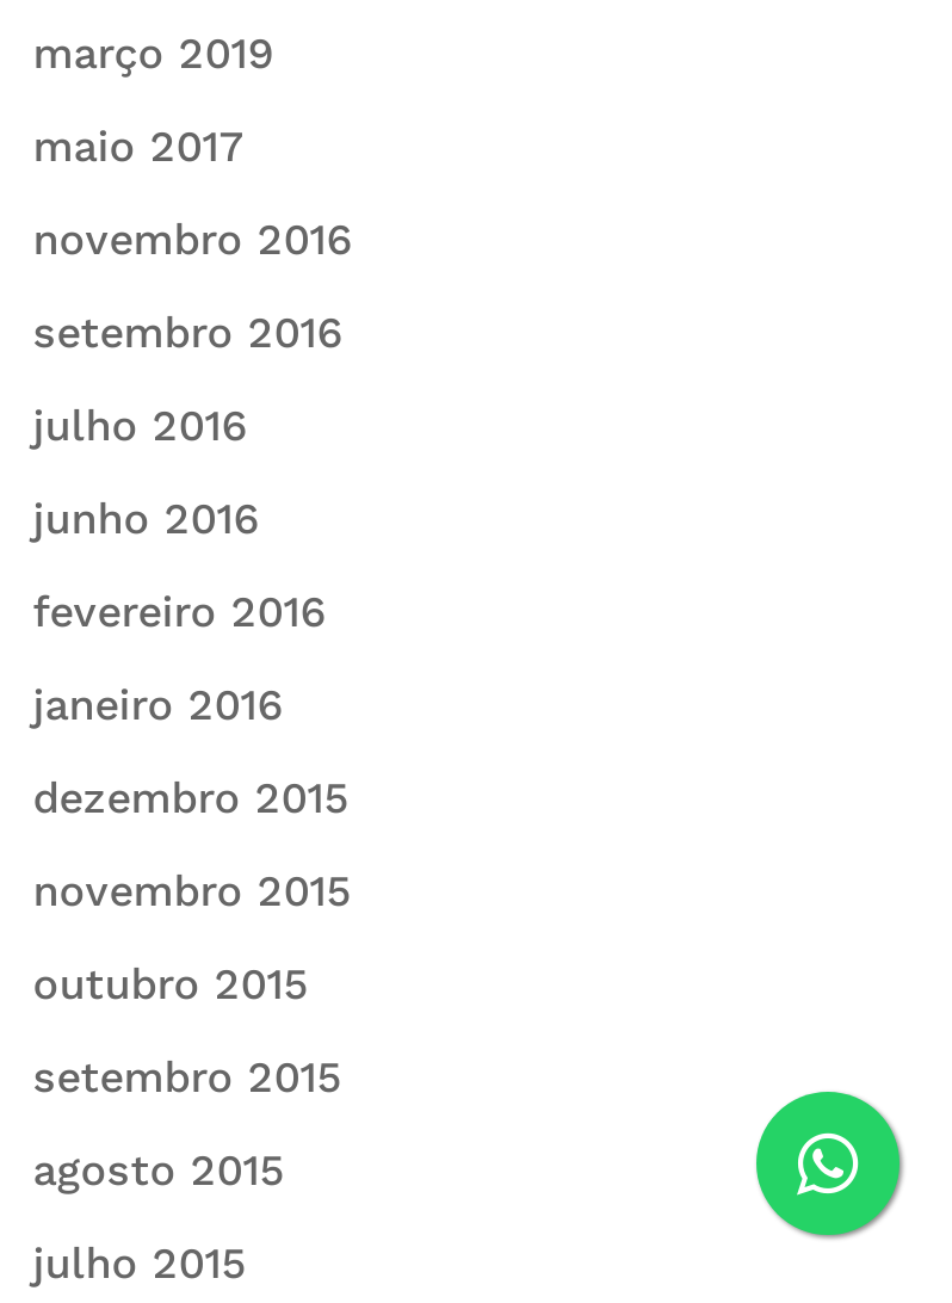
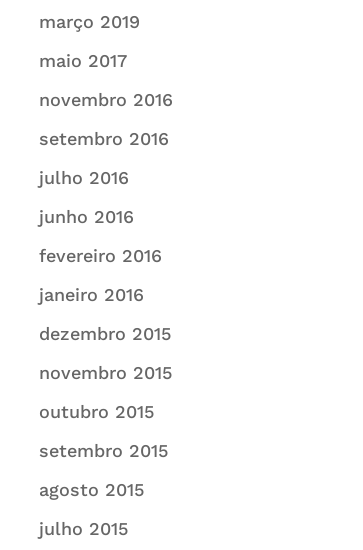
[754,1089,904,1240] [image] -> none

